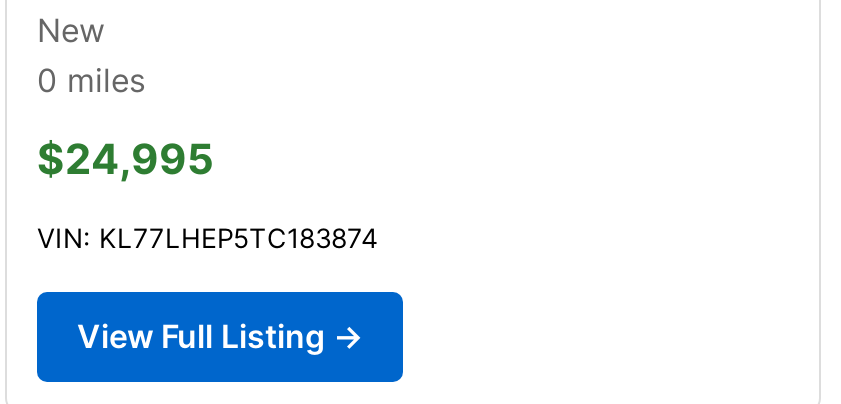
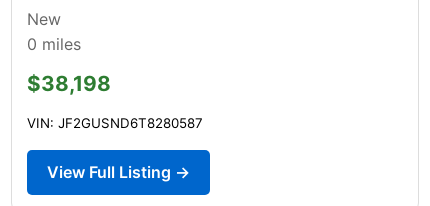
[37,134,213,184] $24,995 -> [27,71,111,96] $38,198
[37,222,379,254] VIN: KL77LHEP5TC183874 -> [27,115,203,131] VIN: JF2GUSND6T8280587

